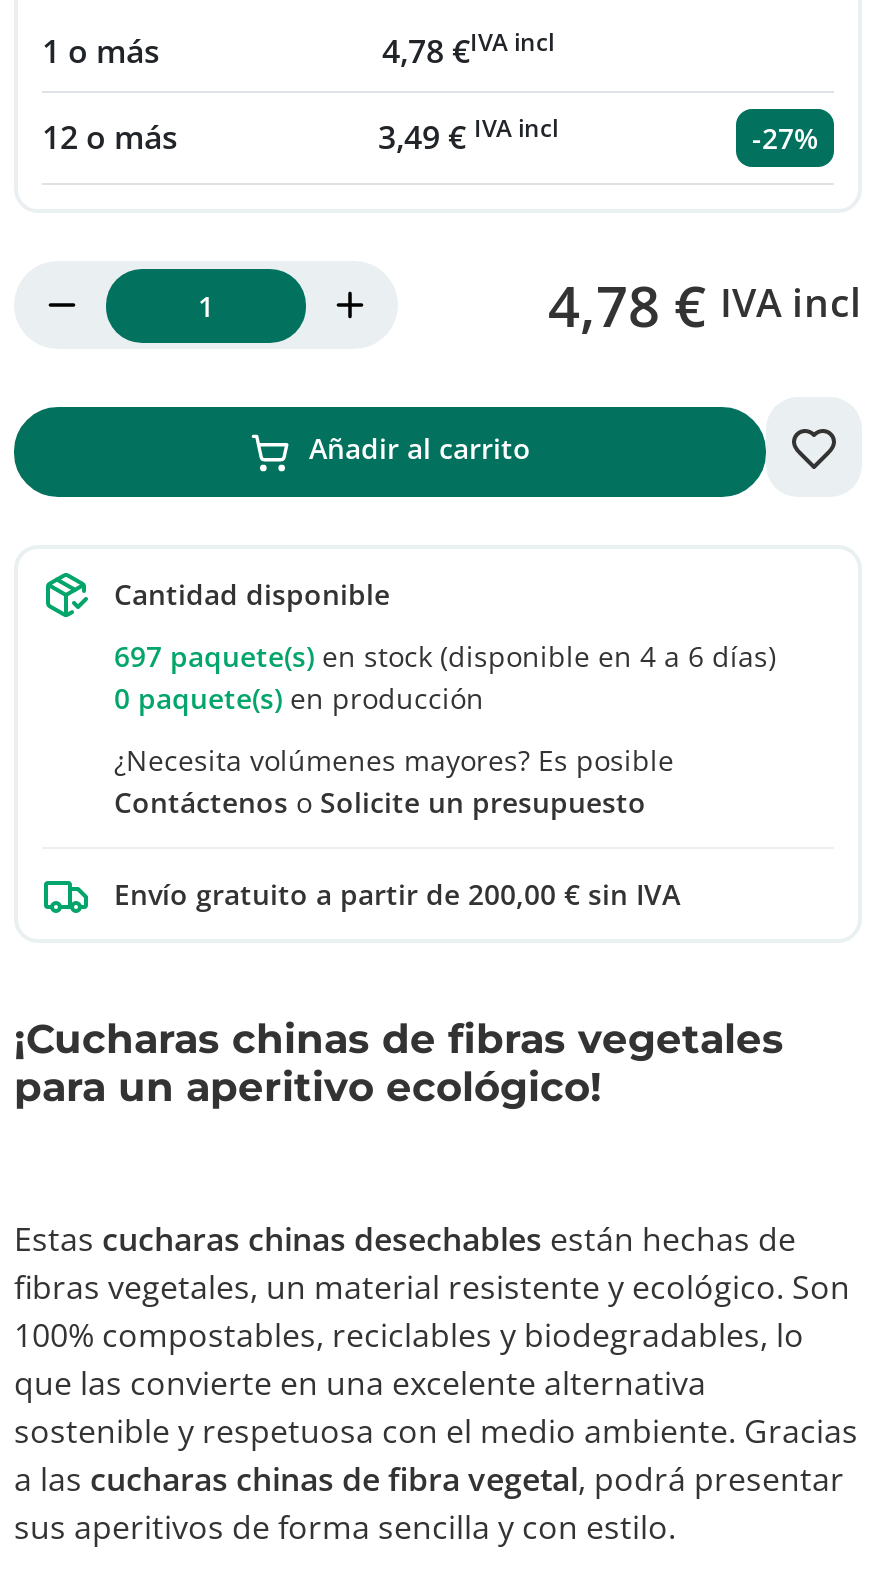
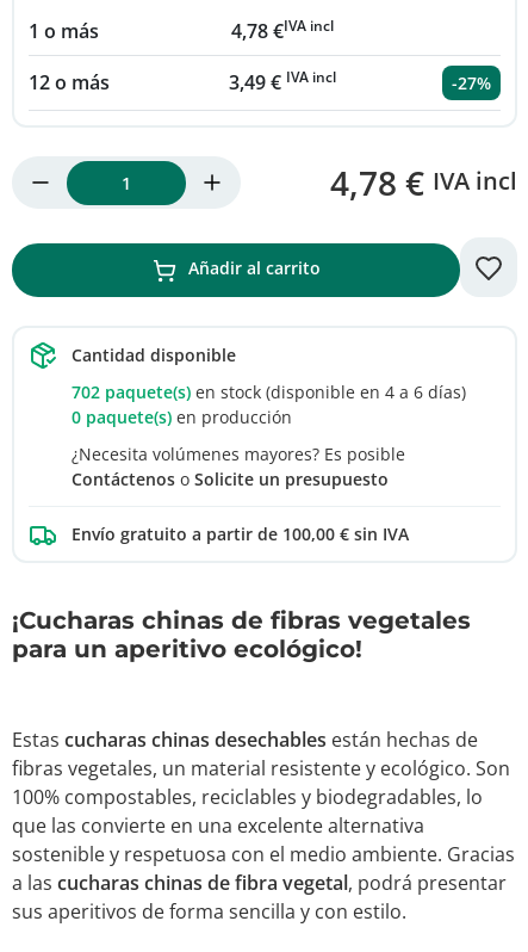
[114,636,776,674] 697 paquete(s) en stock (disponible en 4 a 6 días) -> [72,380,466,403] 702 paquete(s) en stock (disponible en 4 a 6 días)
[114,874,680,912] Envío gratuito a partir de 200,00 € sin IVA -> [72,522,409,545] Envío gratuito a partir de 100,00 € sin IVA

